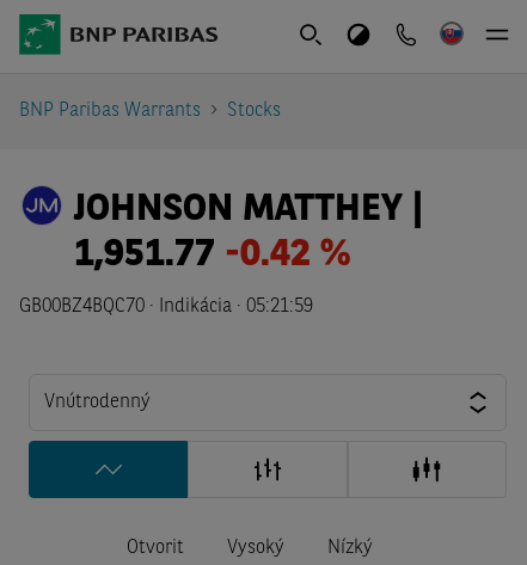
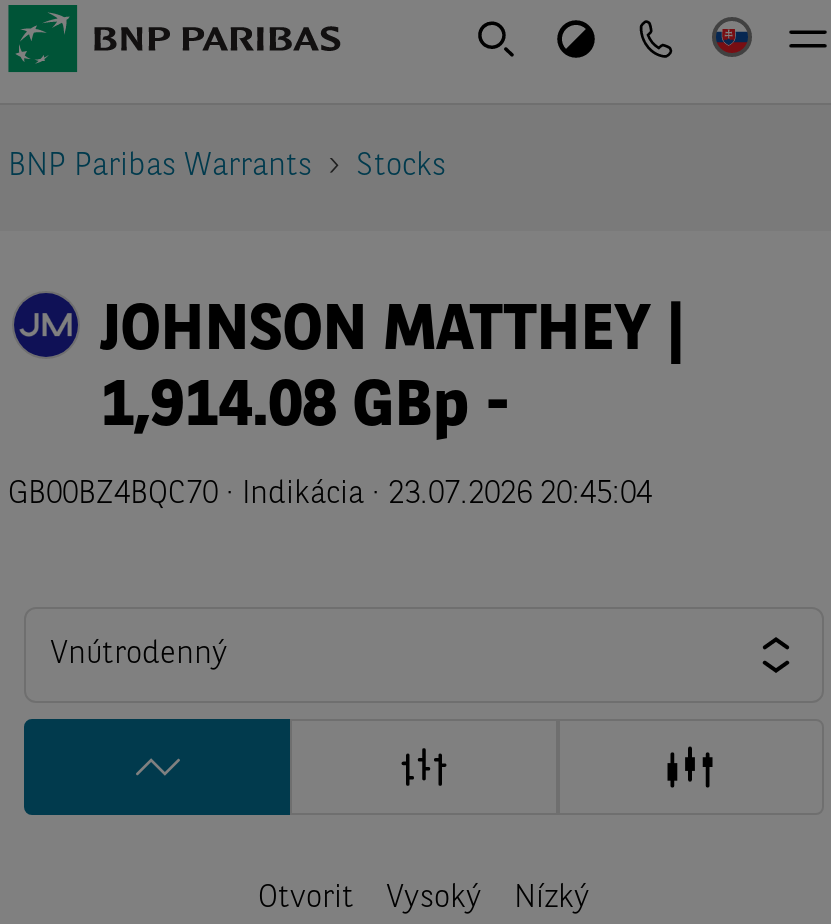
[75,237,351,275] 1,951.77 -0.42 % -> [101,377,511,441] 1,914.08 GBp -
[19,297,313,317] GB00BZ4BQC70 · Indikácia · 05:21:59 -> [8,479,652,511] GB00BZ4BQC70 · Indikácia · 23.07.2026 20:45:04

